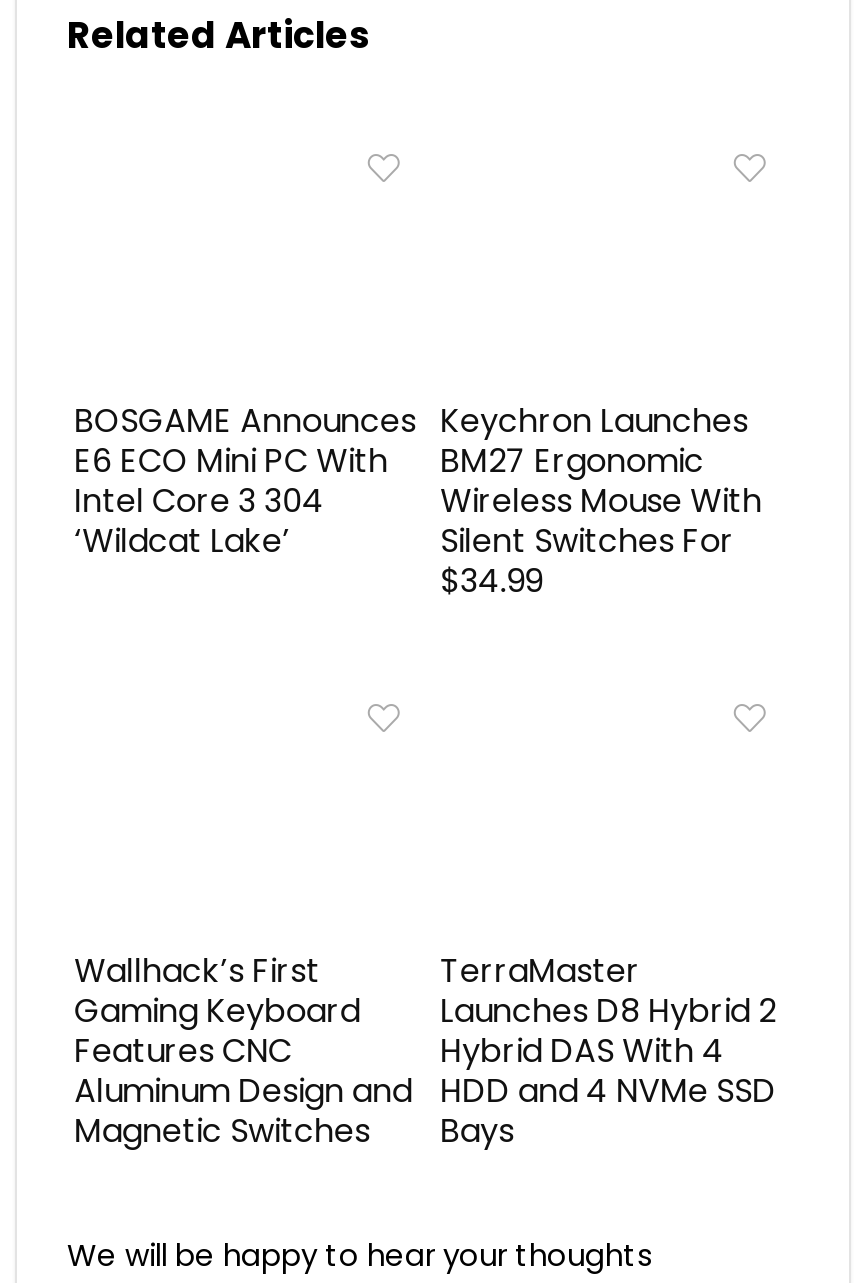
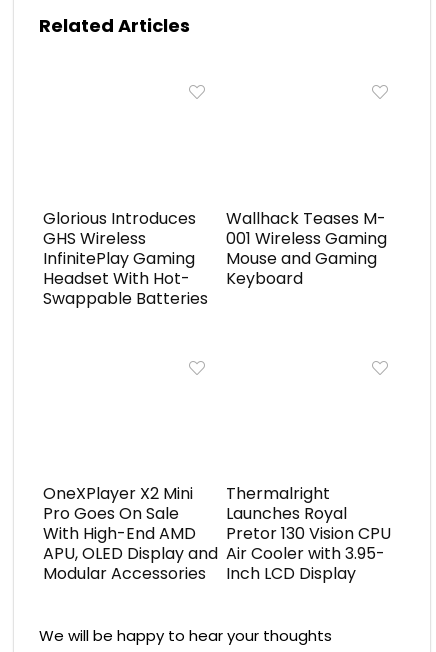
[74,397,416,563] BOSGAME Announces | E6 ECO Mini PC With | Intel Core 3 304 | ‘Wildcat Lake’ -> [43,207,208,310] Glorious Introduces | GHS Wireless | InfinitePlay Gaming | Headset With Hot- | Swappable Batteries
[440,397,762,603] Keychron Launches | BM27 Ergonomic | Wireless Mouse With | Silent Switches For | $34.99 -> [226,207,387,290] Wallhack Teases M- | 001 Wireless Gaming | Mouse and Gaming | Keyboard
[74,947,412,1153] Wallhack’s First | Gaming Keyboard | Features CNC | Aluminum Design and | Magnetic Switches -> [43,482,218,585] OneXPlayer X2 Mini | Pro Goes On Sale | With High-End AMD | APU, OLED Display and | Modular Accessories
[440,947,776,1153] TerraMaster | Launches D8 Hybrid 2 | Hybrid DAS With 4 | HDD and 4 NVMe SSD | Bays -> [226,482,391,585] Thermalright | Launches Royal | Pretor 130 Vision CPU | Air Cooler with 3.95- | Inch LCD Display

